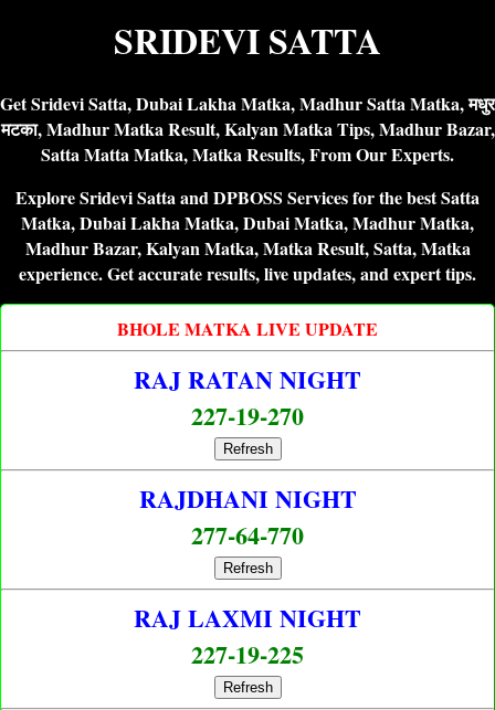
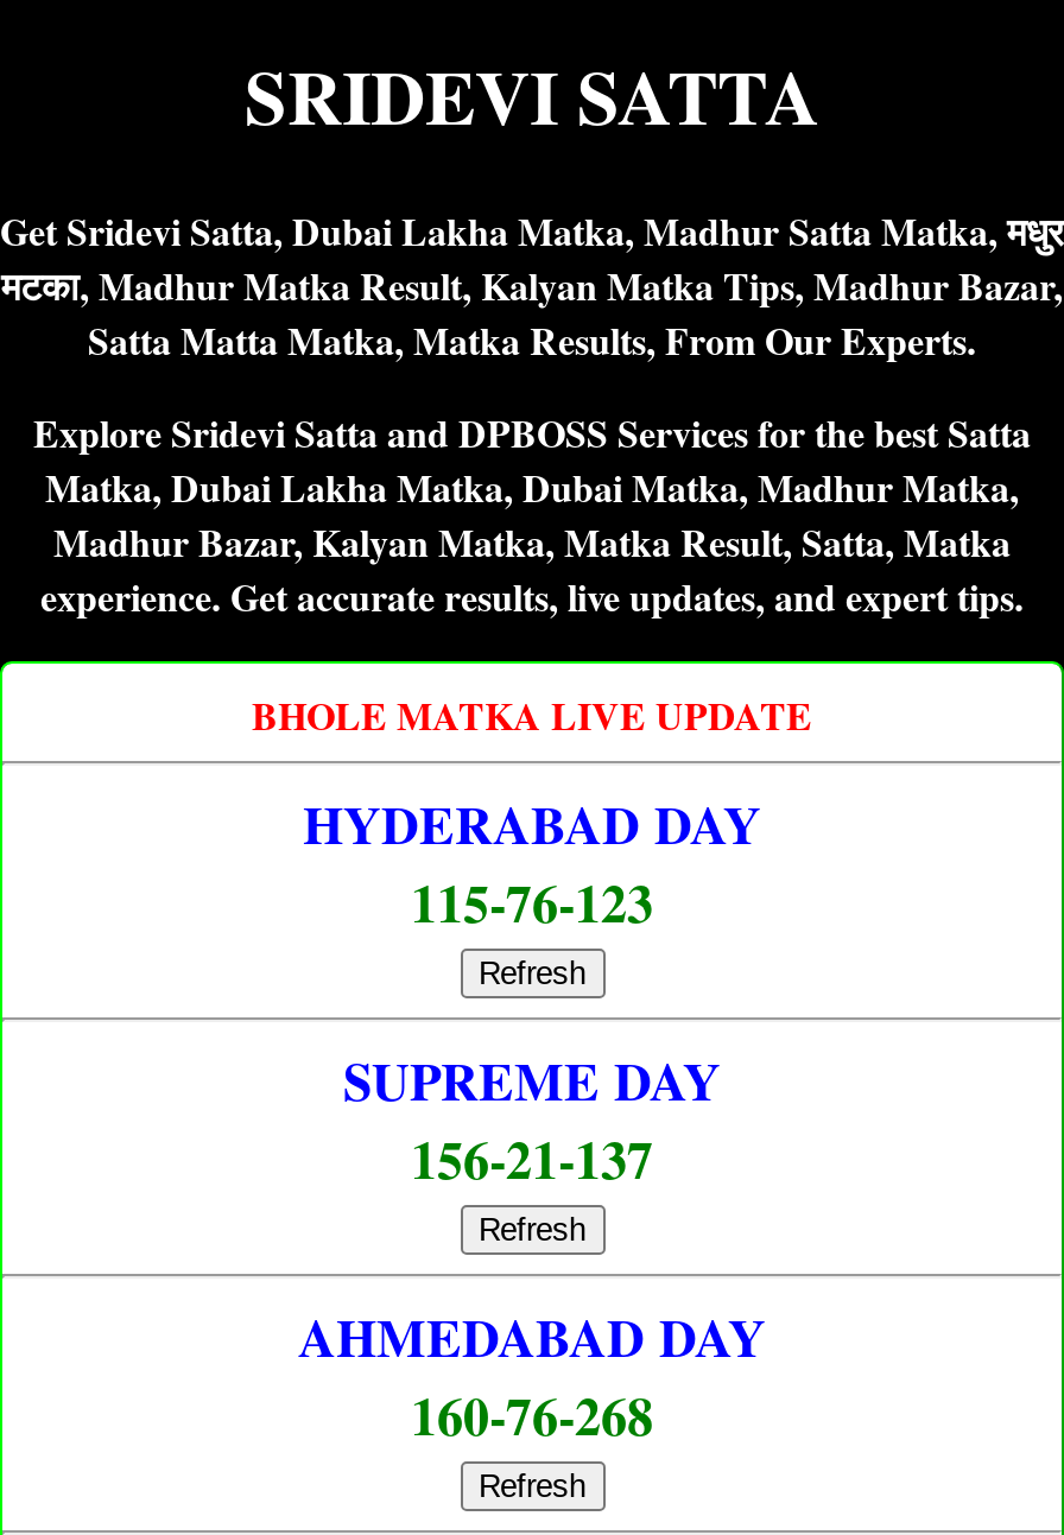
[134,361,361,434] RAJ RATAN NIGHT | 227-19-270 -> [303,784,761,941] HYDERABAD DAY | 115-76-123
[139,480,356,553] RAJDHANI NIGHT | 277-64-770 -> [343,1041,721,1198] SUPREME DAY | 156-21-137
[134,599,361,672] RAJ LAXMI NIGHT | 227-19-225 -> [298,1297,766,1454] AHMEDABAD DAY | 160-76-268

